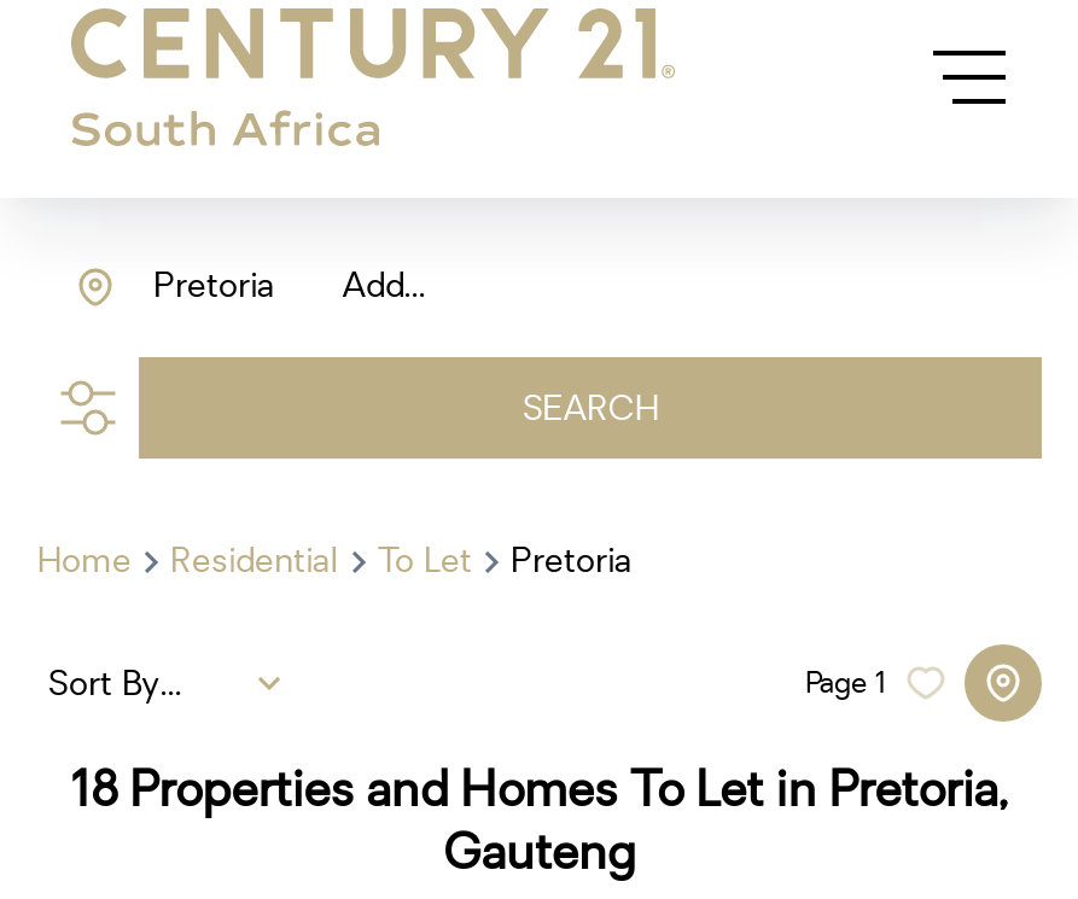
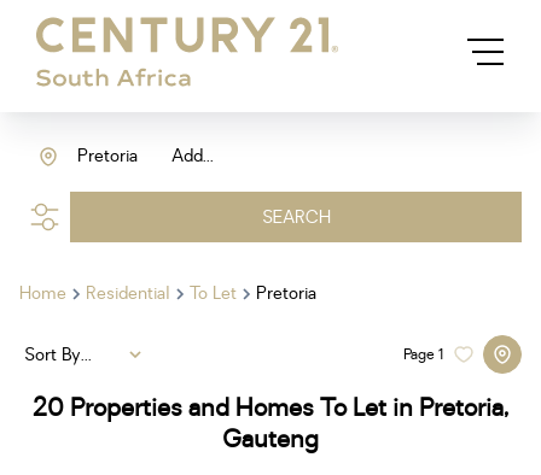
[71,758,1008,823] 18 Properties and Homes To Let in Pretoria, -> [32,392,509,424] 20 Properties and Homes To Let in Pretoria,

